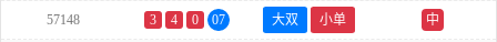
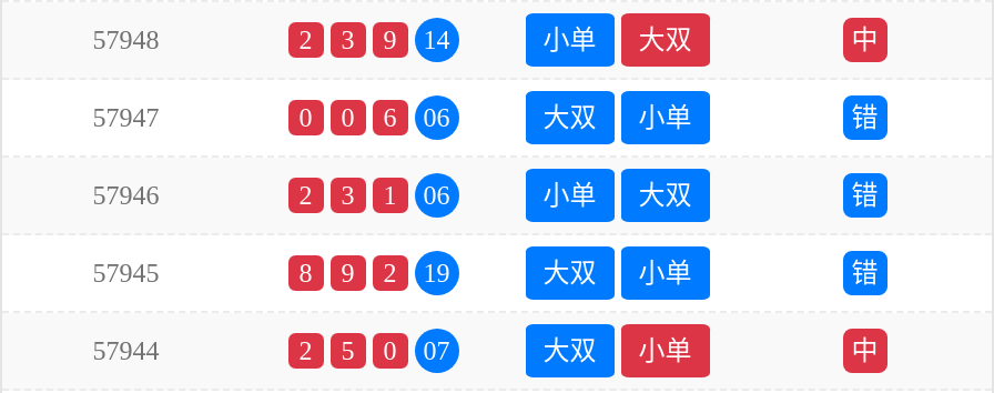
[46,12,80,28] 57148 -> [93,24,312,56] 57948 | 2
[171,12,177,28] 4 -> [93,24,878,366] 9 | 14 | 小单 | 大双 | 中 | 57947 | 0 | 0 | 6 | 06 | 大双 | 小单 | 错 | 57946 | 2 | 3 | 1 | 06 | 小单 | 大双 | 错 | 57945 | 8 | 9 | 2 | 19 | 大双 | 小单 | 错 | 57944 | 2 | 5

